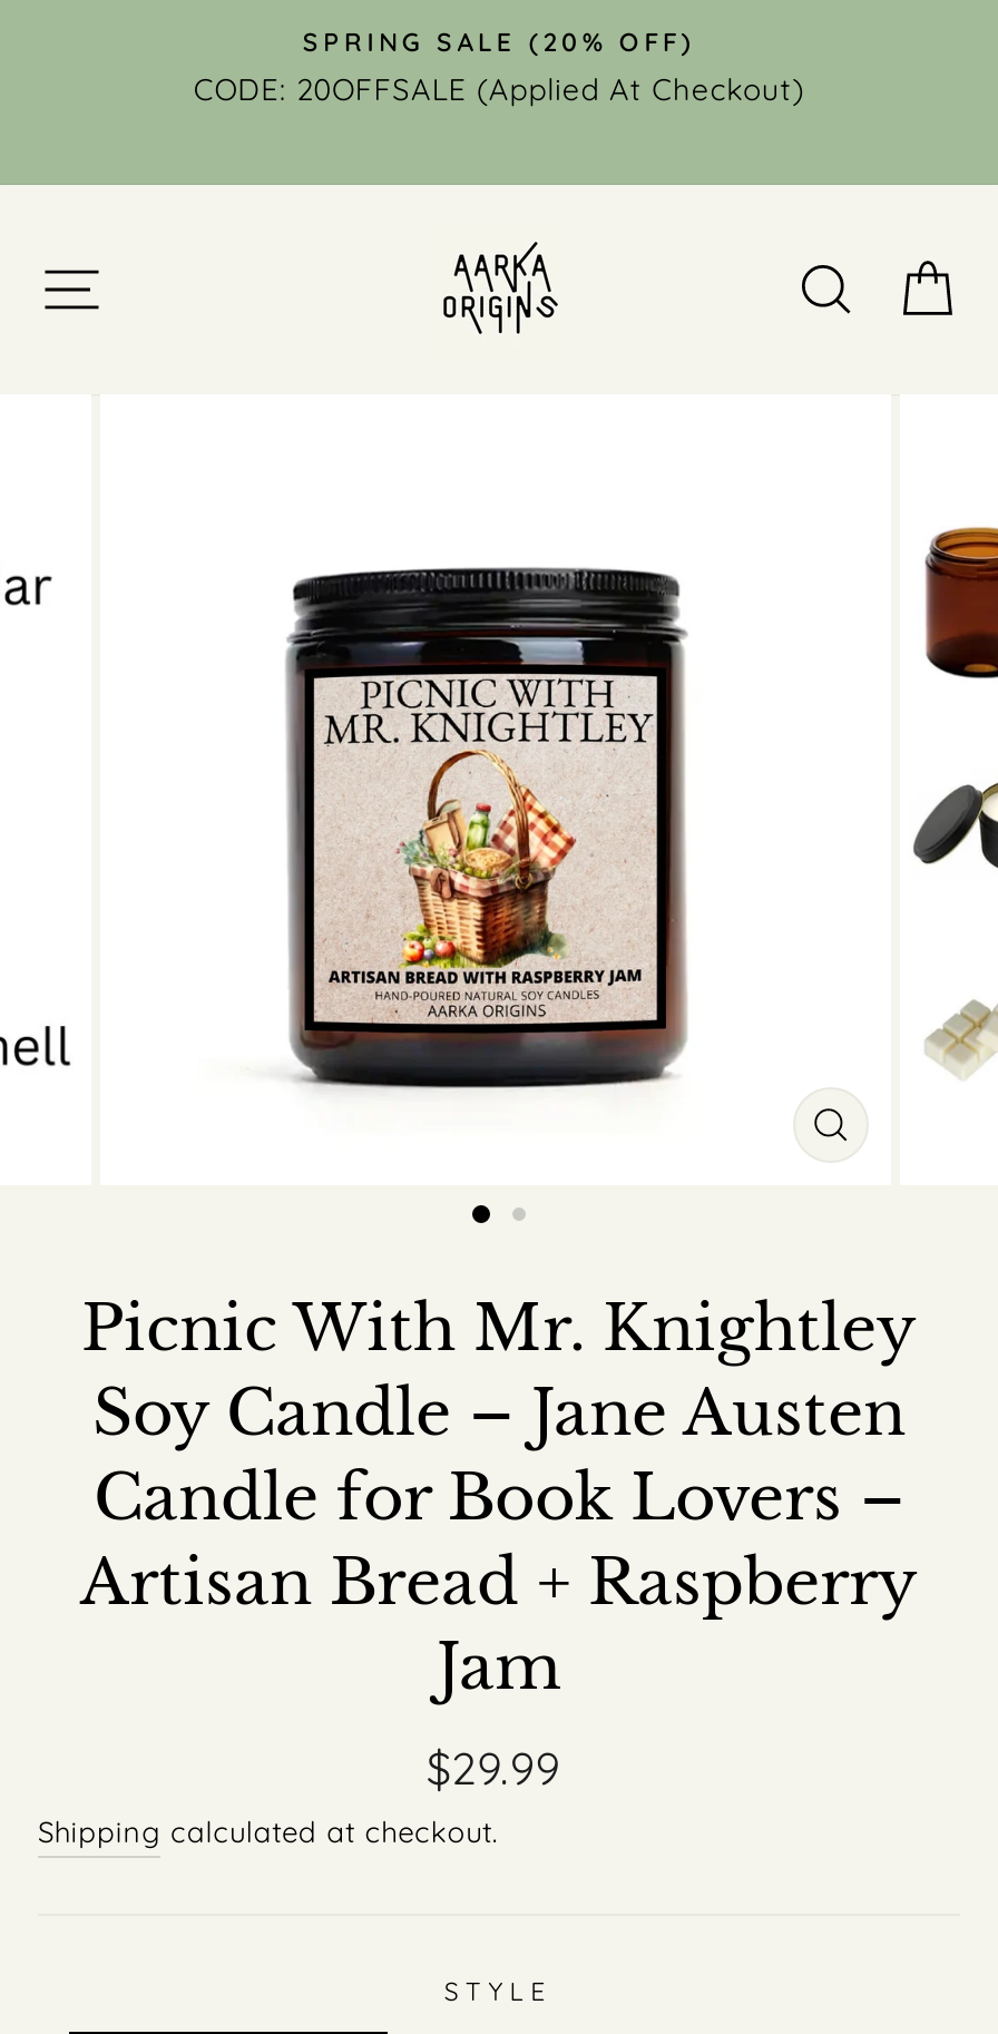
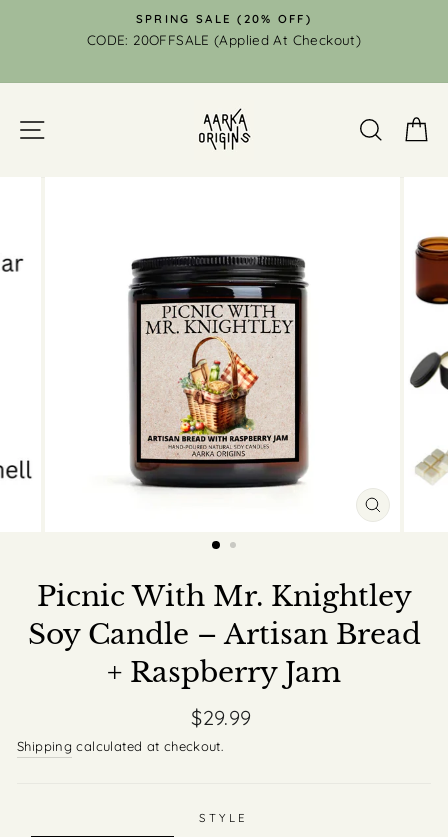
[80,1375,918,1704] Soy Candle – Jane Austen | Candle for Book Lovers – | Artisan Bread + Raspberry | Jam -> [27,617,420,689] Soy Candle – Artisan Bread | + Raspberry Jam

